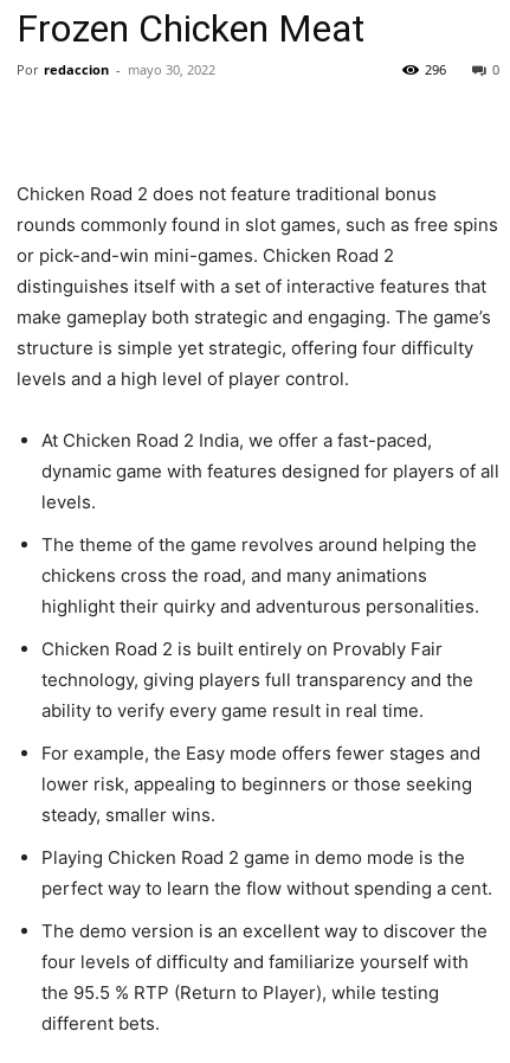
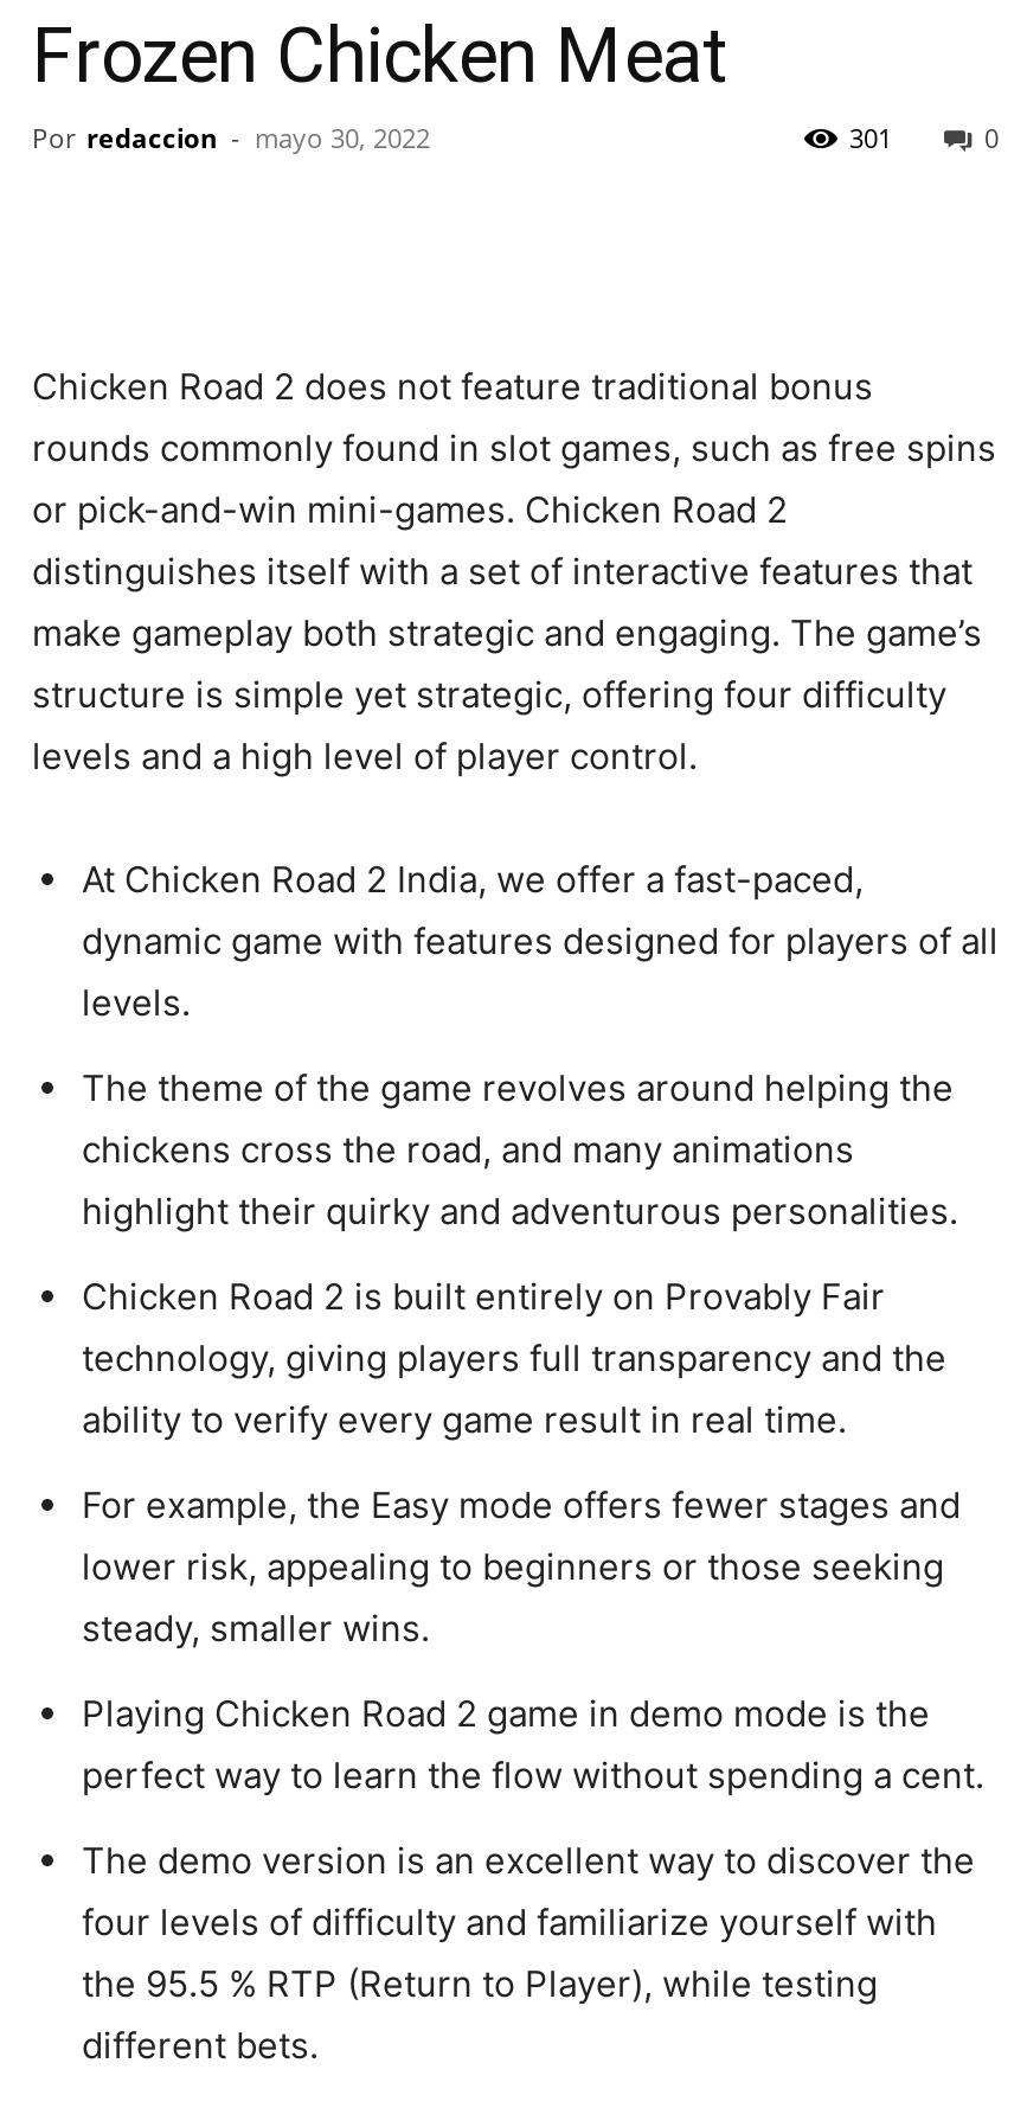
[425,60,446,78] 296 -> [849,120,892,155] 301

